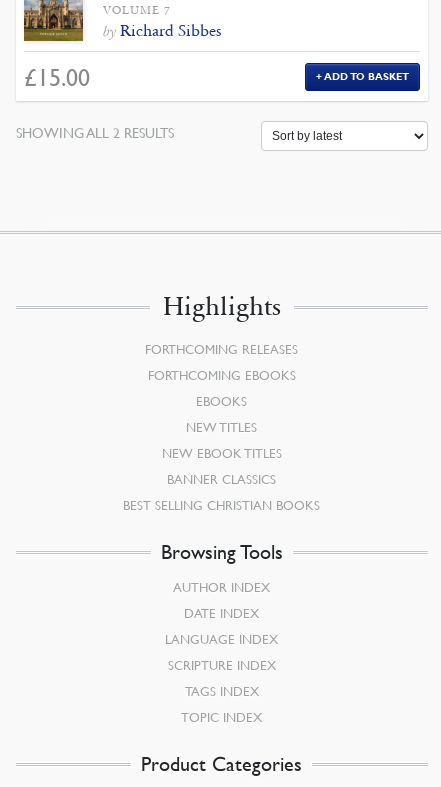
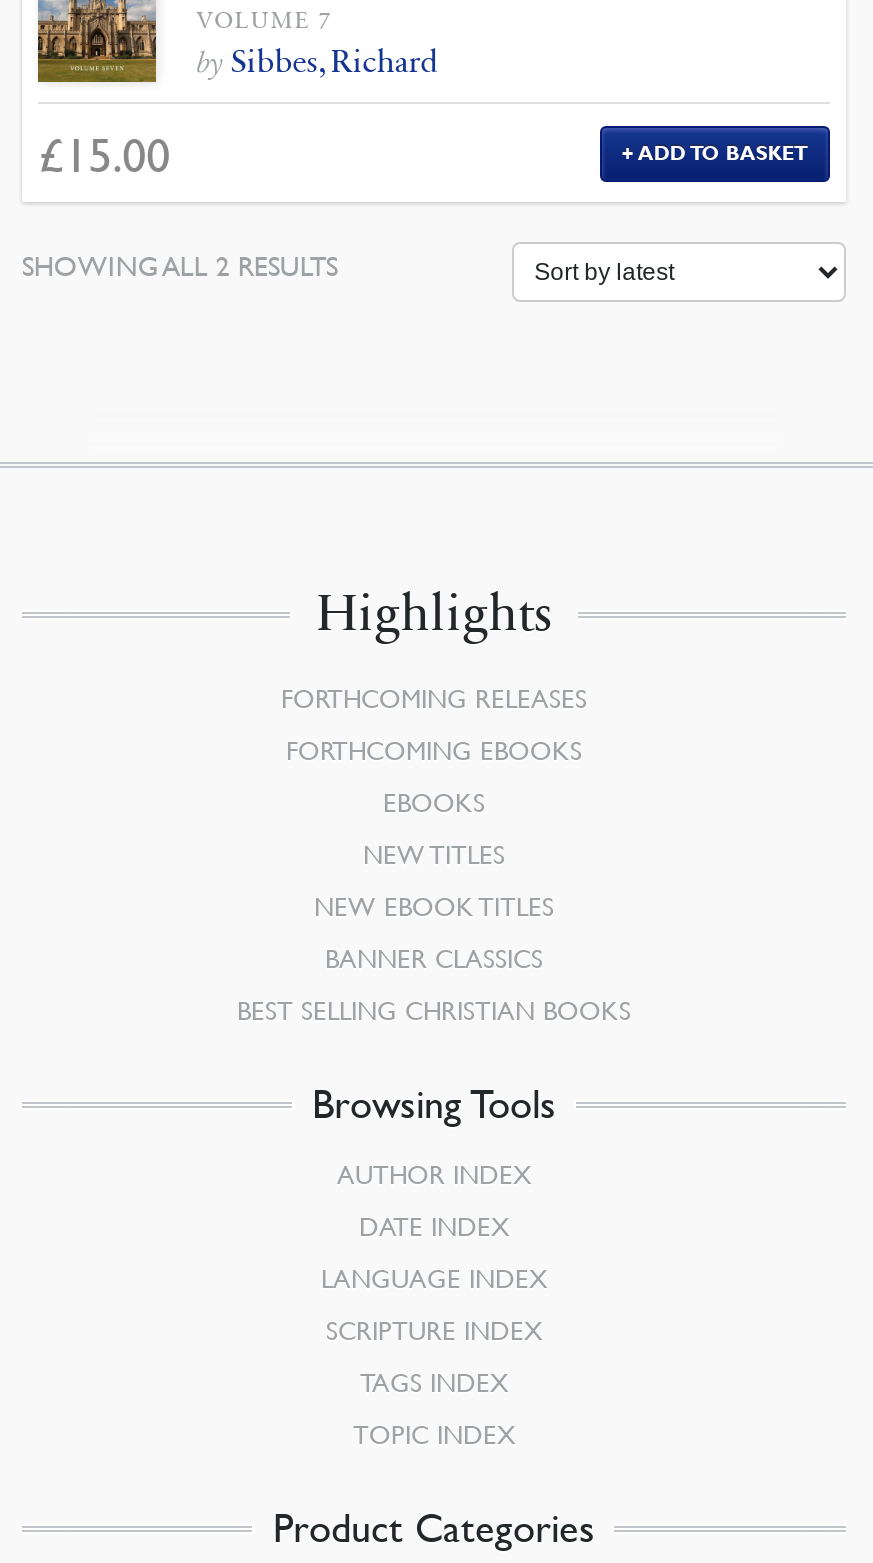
[103,21,222,40] by Richard Sibbes -> [197,41,439,79] by Sibbes, Richard

